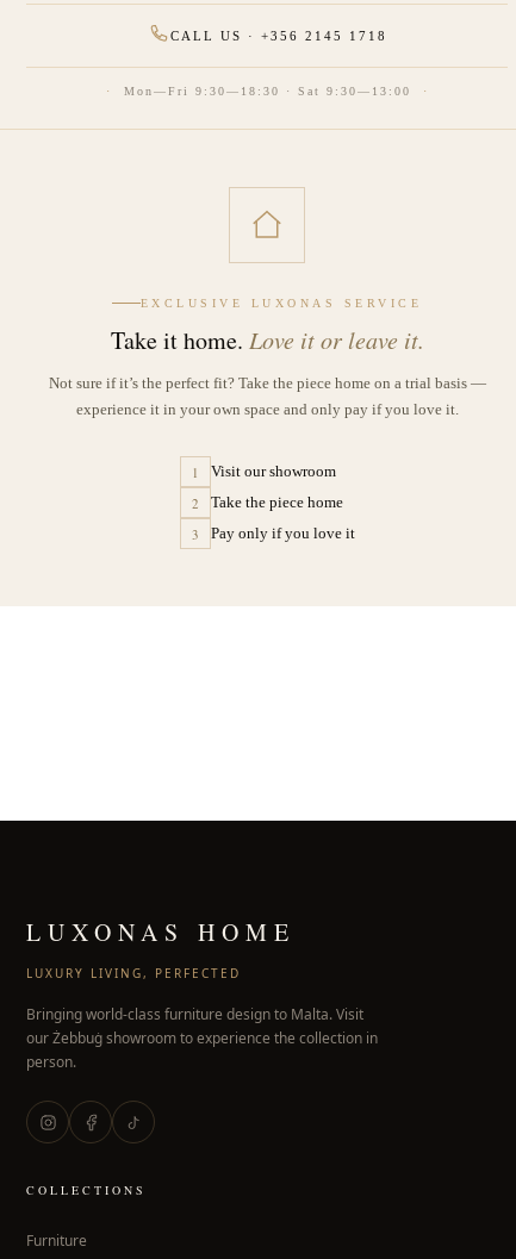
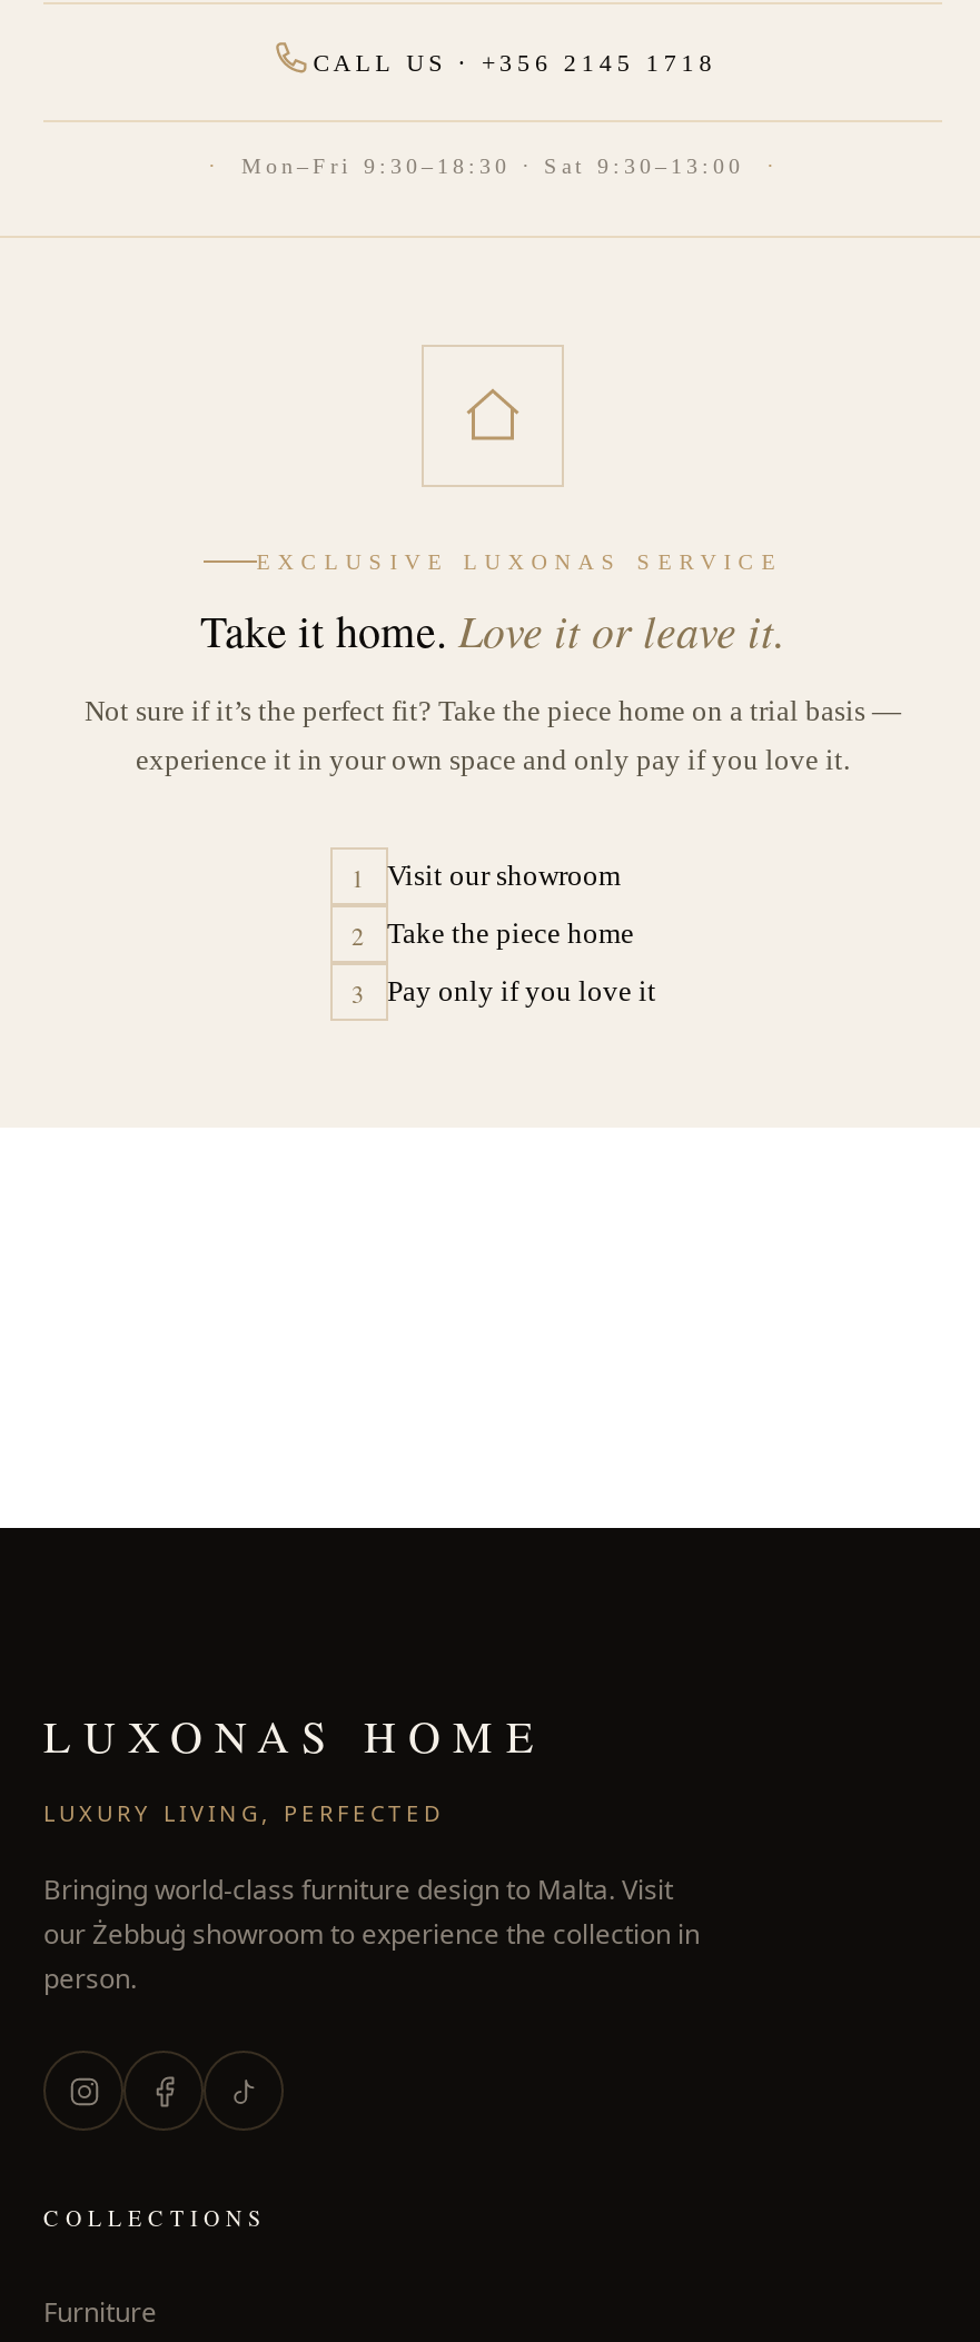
[123,85,411,98] Mon—Fri 9:30—18:30 · Sat 9:30—13:00 -> [241,153,744,178] Mon–Fri 9:30–18:30 · Sat 9:30–13:00

